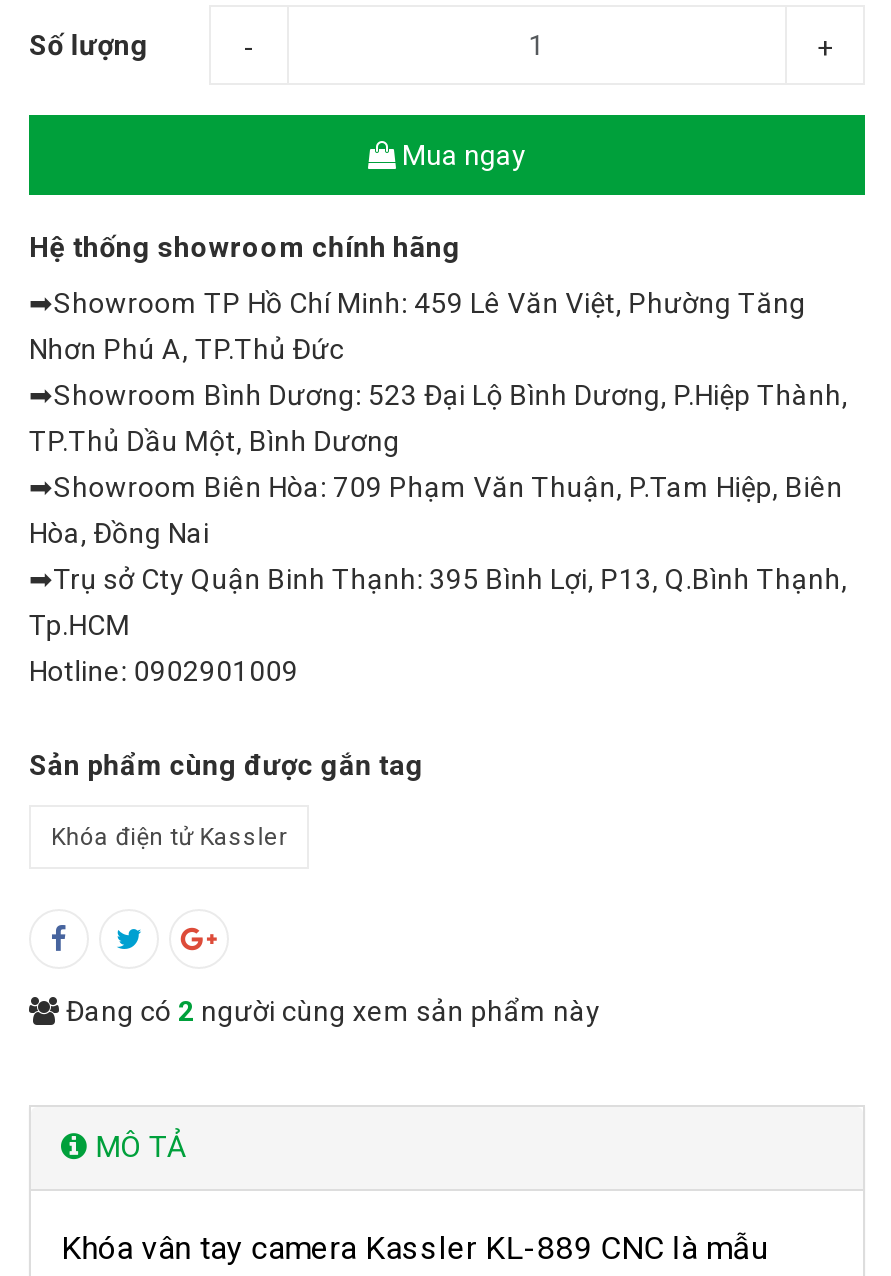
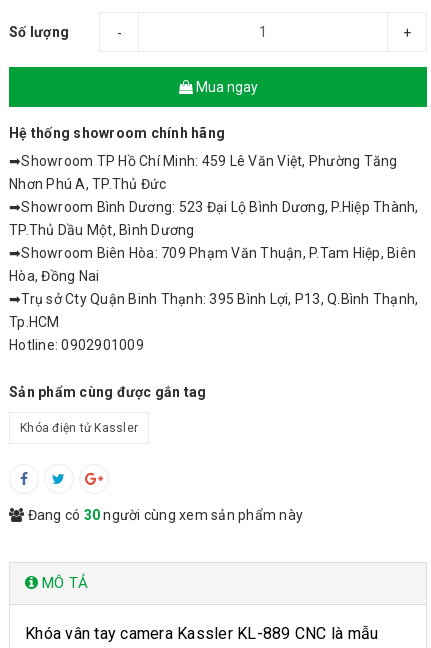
[59,995,601,1027] Đang có 2 người cùng xem sản phẩm này -> [24,507,303,523] Đang có 30 người cùng xem sản phẩm này

